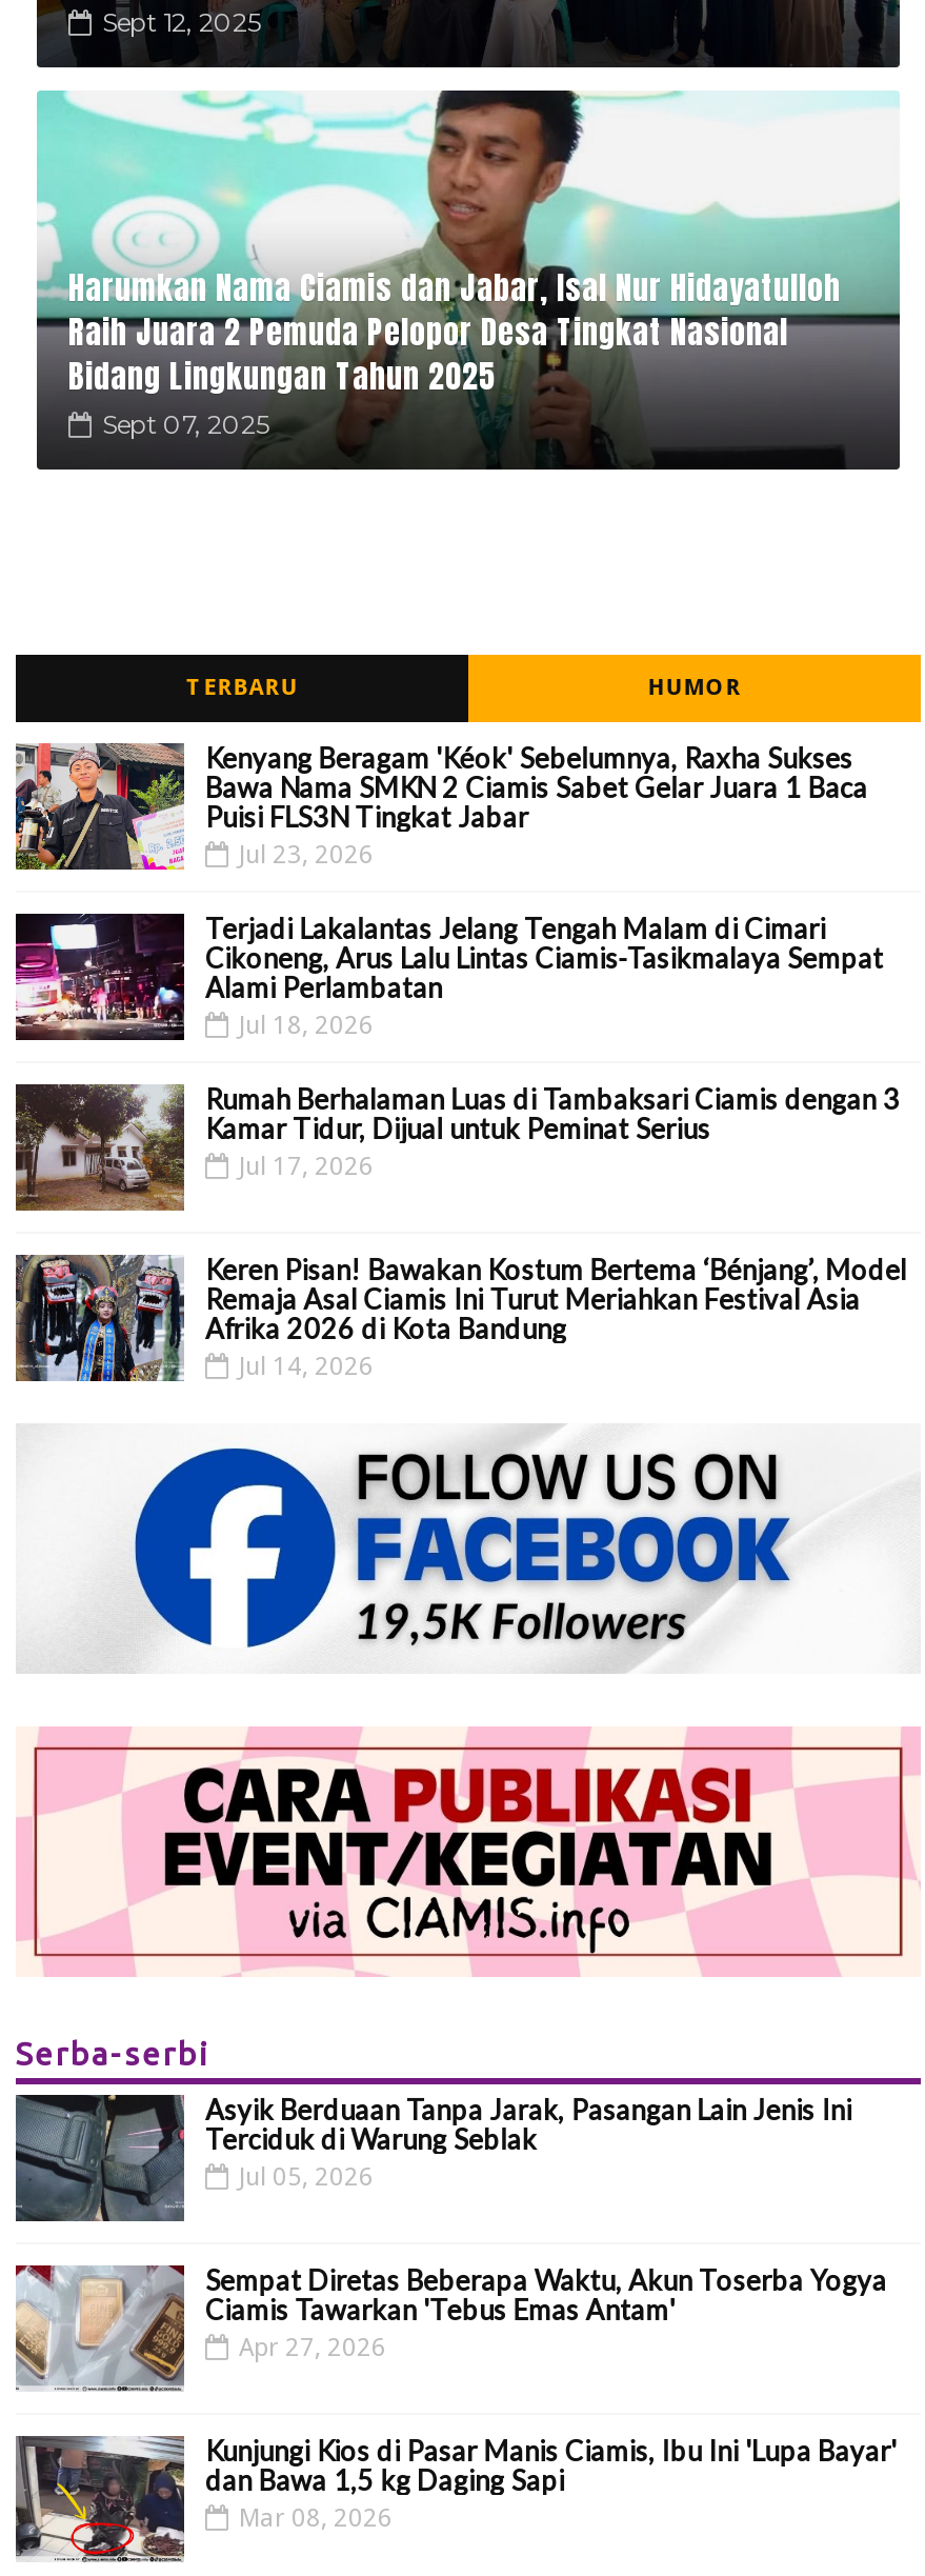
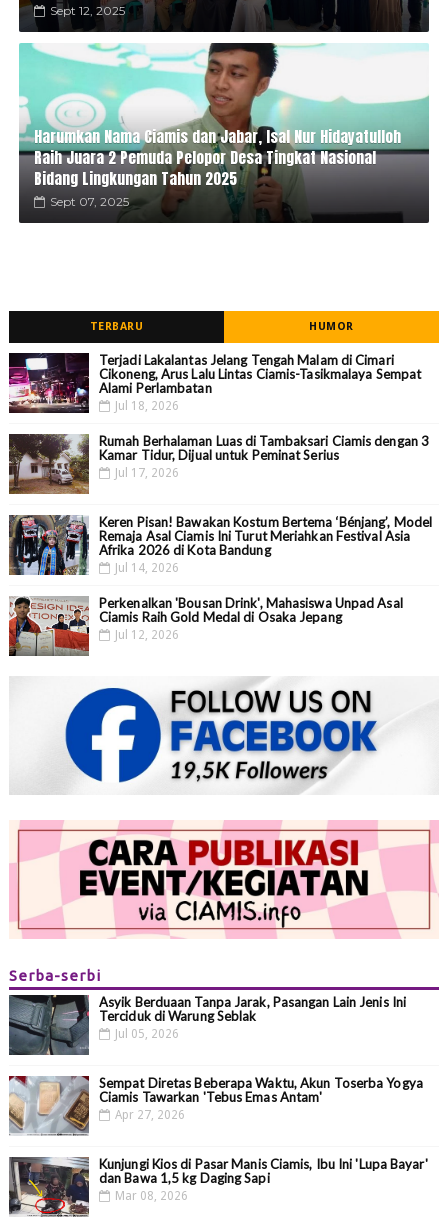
[14,740,868,872] [image] | Kenyang Beragam 'Kéok' Sebelumnya, Raxha Sukses | Bawa Nama SMKN 2 Ciamis Sabet Gelar Juara 1 Baca | Puisi FLS3N Tingkat Jabar | Jul 23, 2026 -> none
moved [14,911,906,1380] -> [8,351,432,574]: [image] | Terjadi Lakalantas Jelang Tengah Malam di Cimari | Cikoneng, Arus Lalu Lintas Ciamis-Tasikmalaya Sempat | ... | Afrika 2026 di Kota Bandung | Jul 14, 2026
none -> [9,594,403,657] [image] | Perkenalkan 'Bousan Drink', Mahasiswa Unpad Asal | Ciamis Raih Gold Medal di Osaka Jepang | Jul 12, 2026

